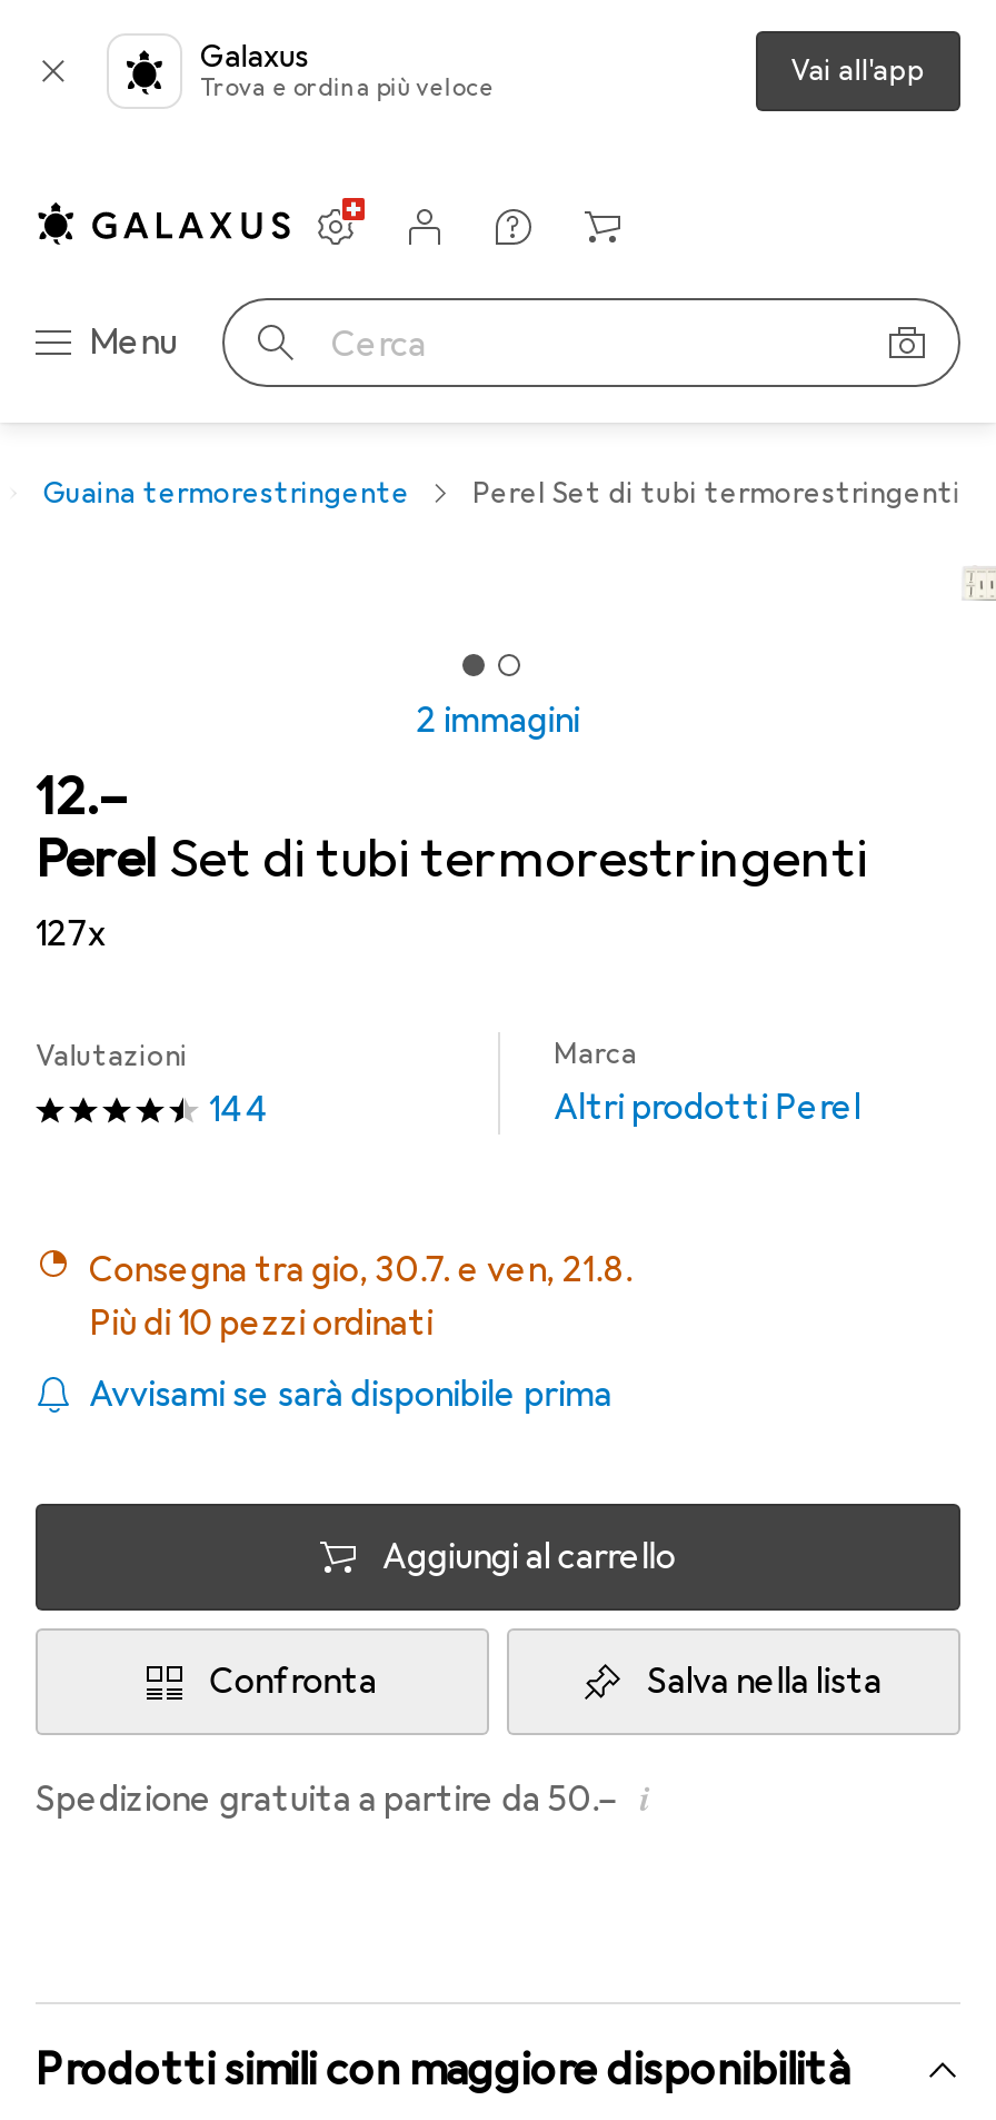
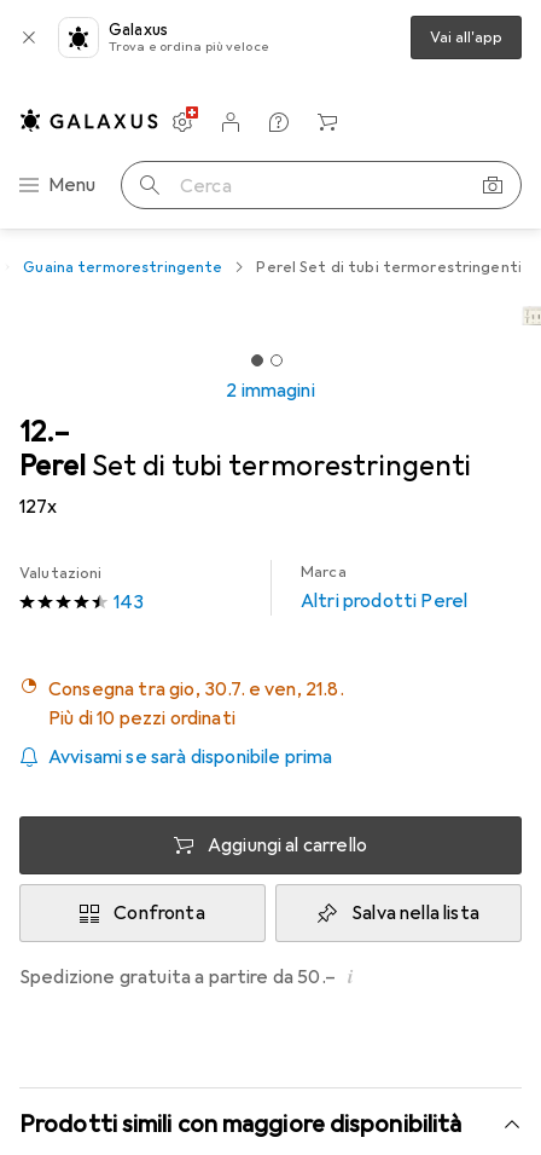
[209,1088,270,1132] 144 -> [114,590,144,614] 143

